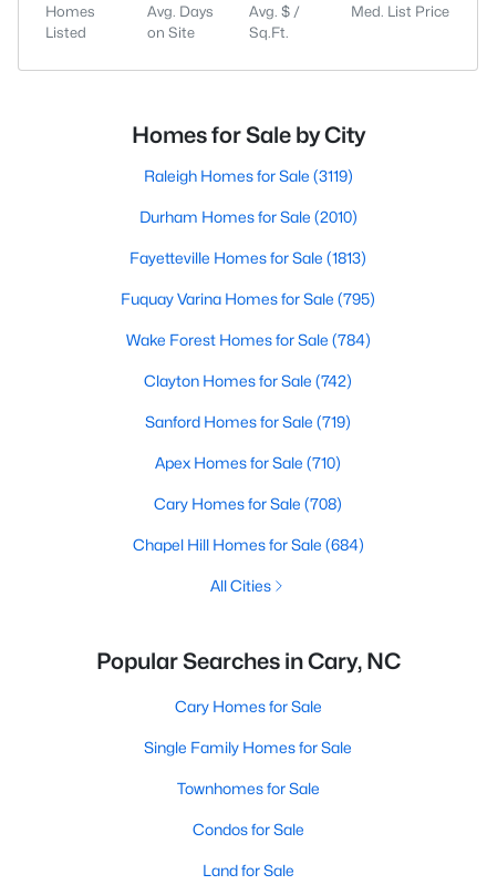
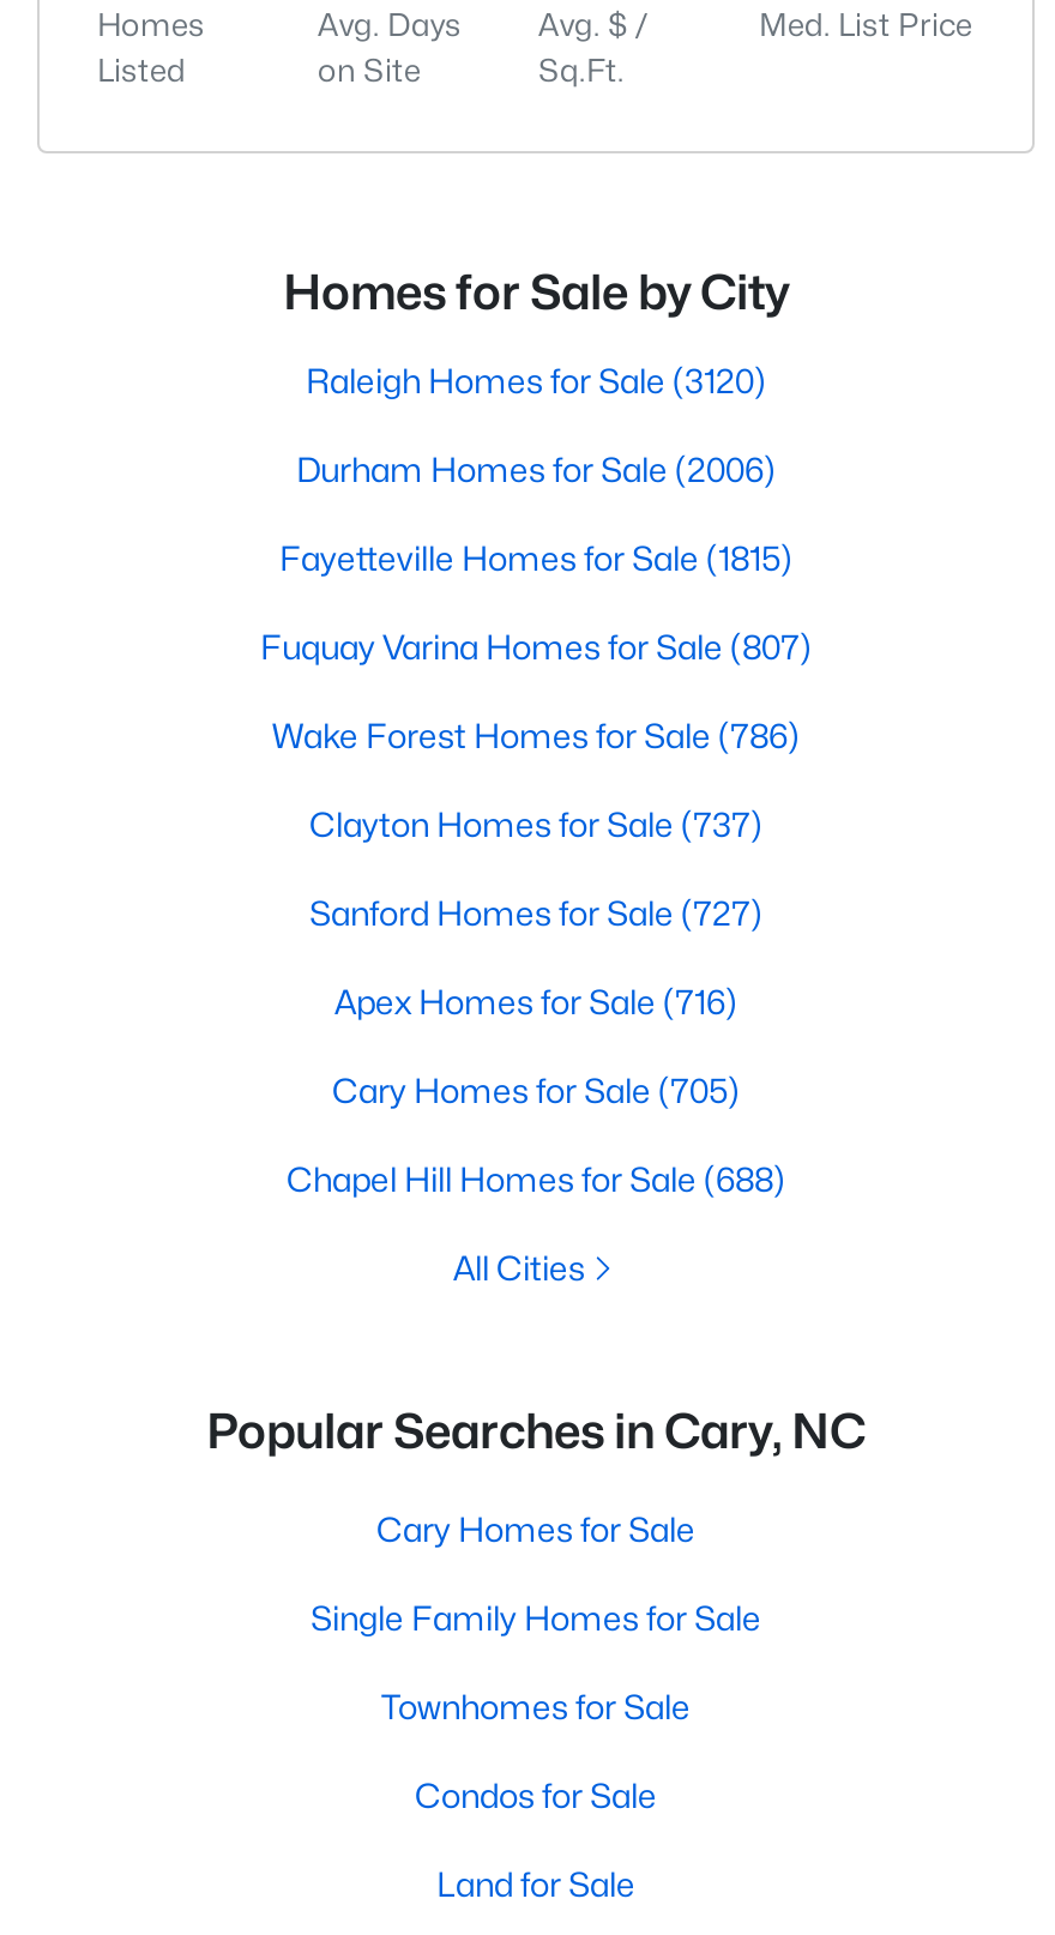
[143,166,353,185] Raleigh Homes for Sale (3119) -> [306,360,766,400] Raleigh Homes for Sale (3120)
[139,207,357,226] Durham Homes for Sale (2010) -> [296,448,776,489] Durham Homes for Sale (2006)
[129,248,366,267] Fayetteville Homes for Sale (1813) -> [279,537,792,578] Fayetteville Homes for Sale (1815)
[121,289,375,308] Fuquay Varina Homes for Sale (795) -> [260,626,812,667] Fuquay Varina Homes for Sale (807)
[126,330,370,349] Wake Forest Homes for Sale (784) -> [272,715,800,755] Wake Forest Homes for Sale (786)
[144,371,352,390] Clayton Homes for Sale (742) -> [309,803,762,844] Clayton Homes for Sale (737)
[145,412,351,431] Sanford Homes for Sale (719) -> [309,892,762,933] Sanford Homes for Sale (727)
[155,453,341,472] Apex Homes for Sale (710) -> [334,981,737,1021] Apex Homes for Sale (716)
[154,494,342,513] Cary Homes for Sale (708) -> [332,1069,740,1110] Cary Homes for Sale (705)
[132,535,364,554] Chapel Hill Homes for Sale (684) -> [287,1158,785,1199] Chapel Hill Homes for Sale (688)

